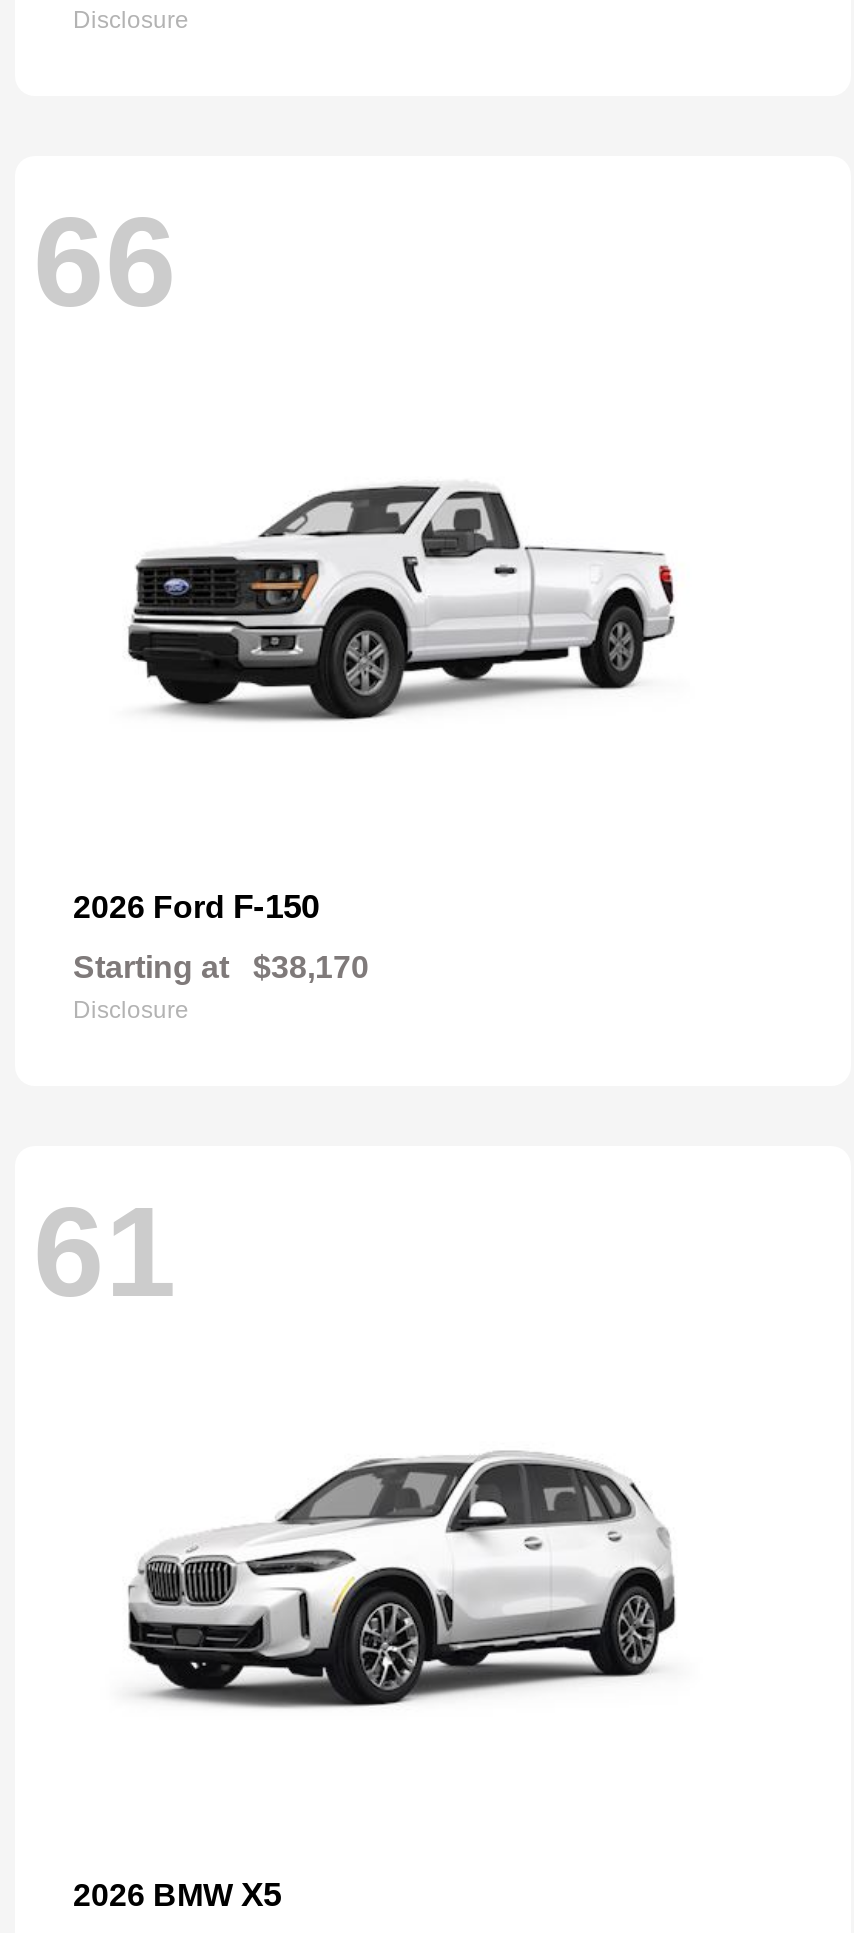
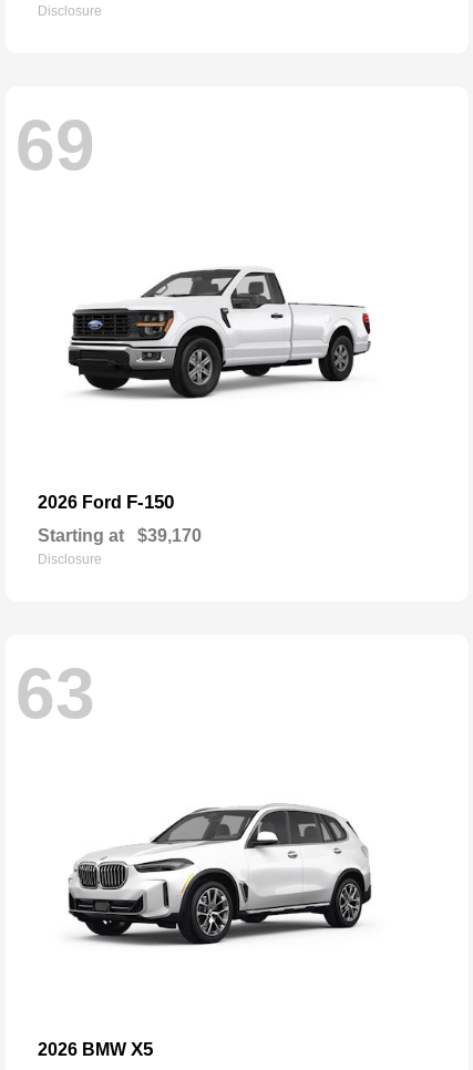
[33,191,177,335] 66 -> [16,106,95,185] 69
[73,949,369,983] Starting at $38,170 -> [38,526,202,545] Starting at $39,170
[33,1180,177,1324] 61 -> [16,654,95,733] 63

